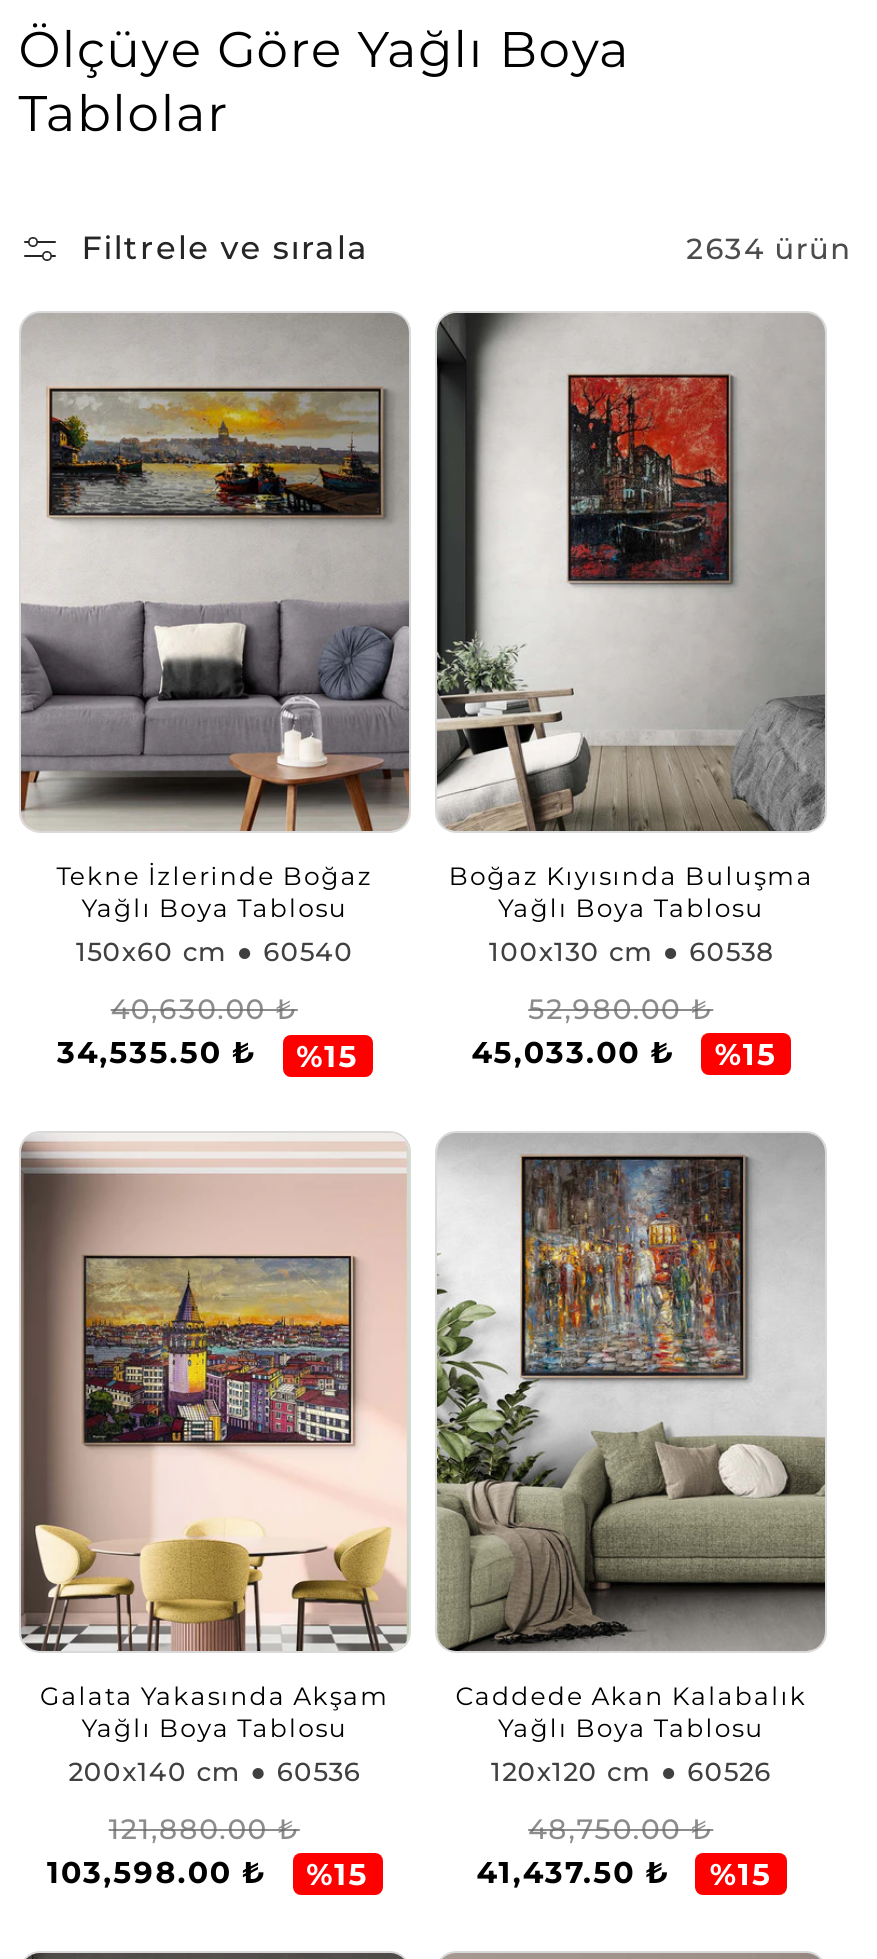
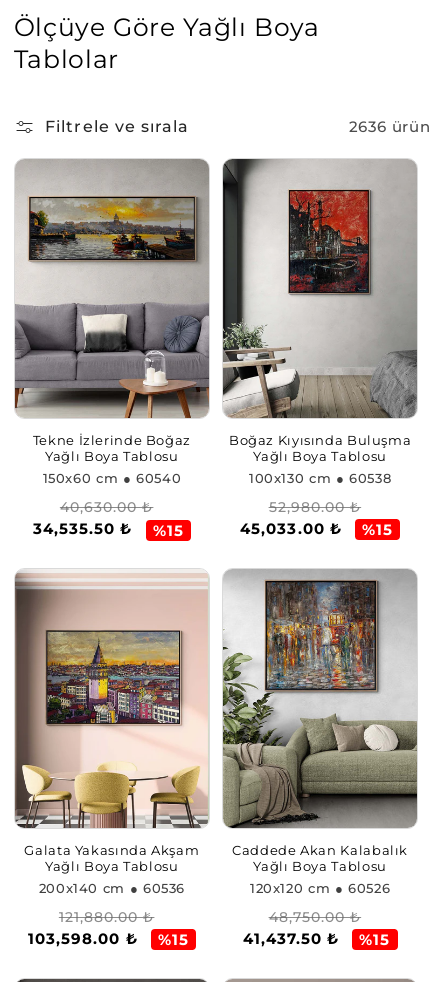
[686,230,851,266] 2634 ürün -> [349,117,430,135] 2636 ürün

